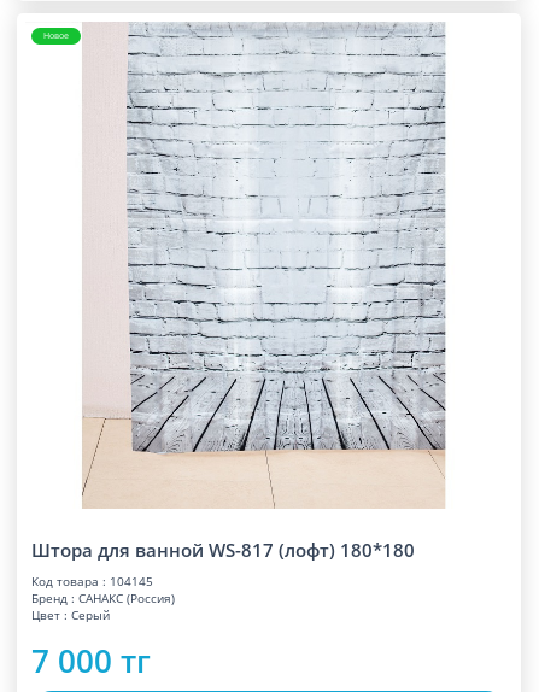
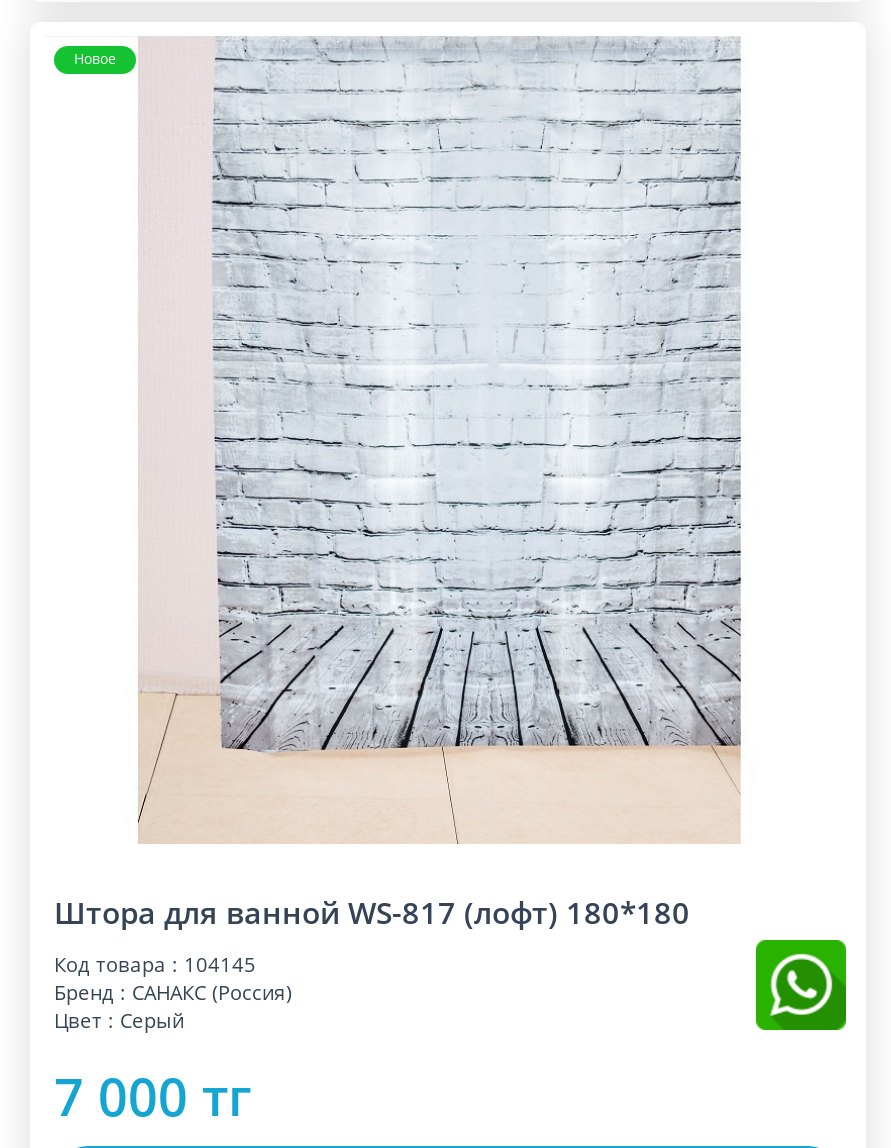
none -> [754,938,848,1032] [image]

